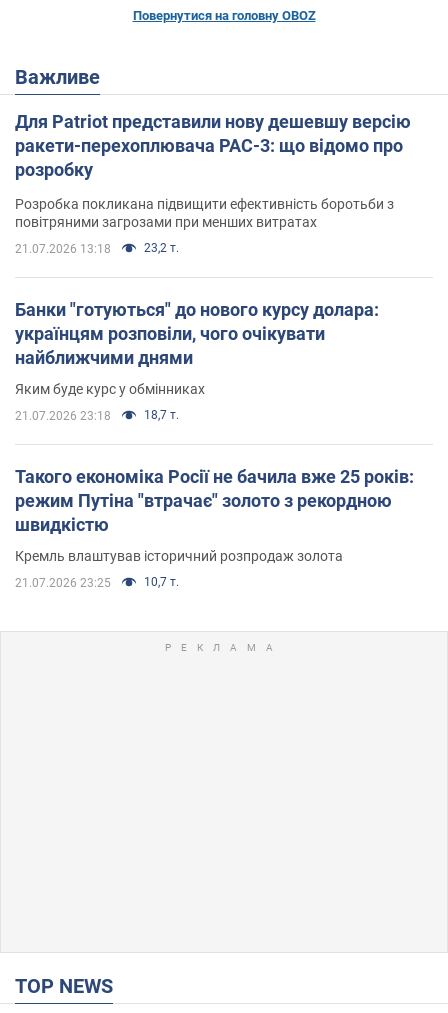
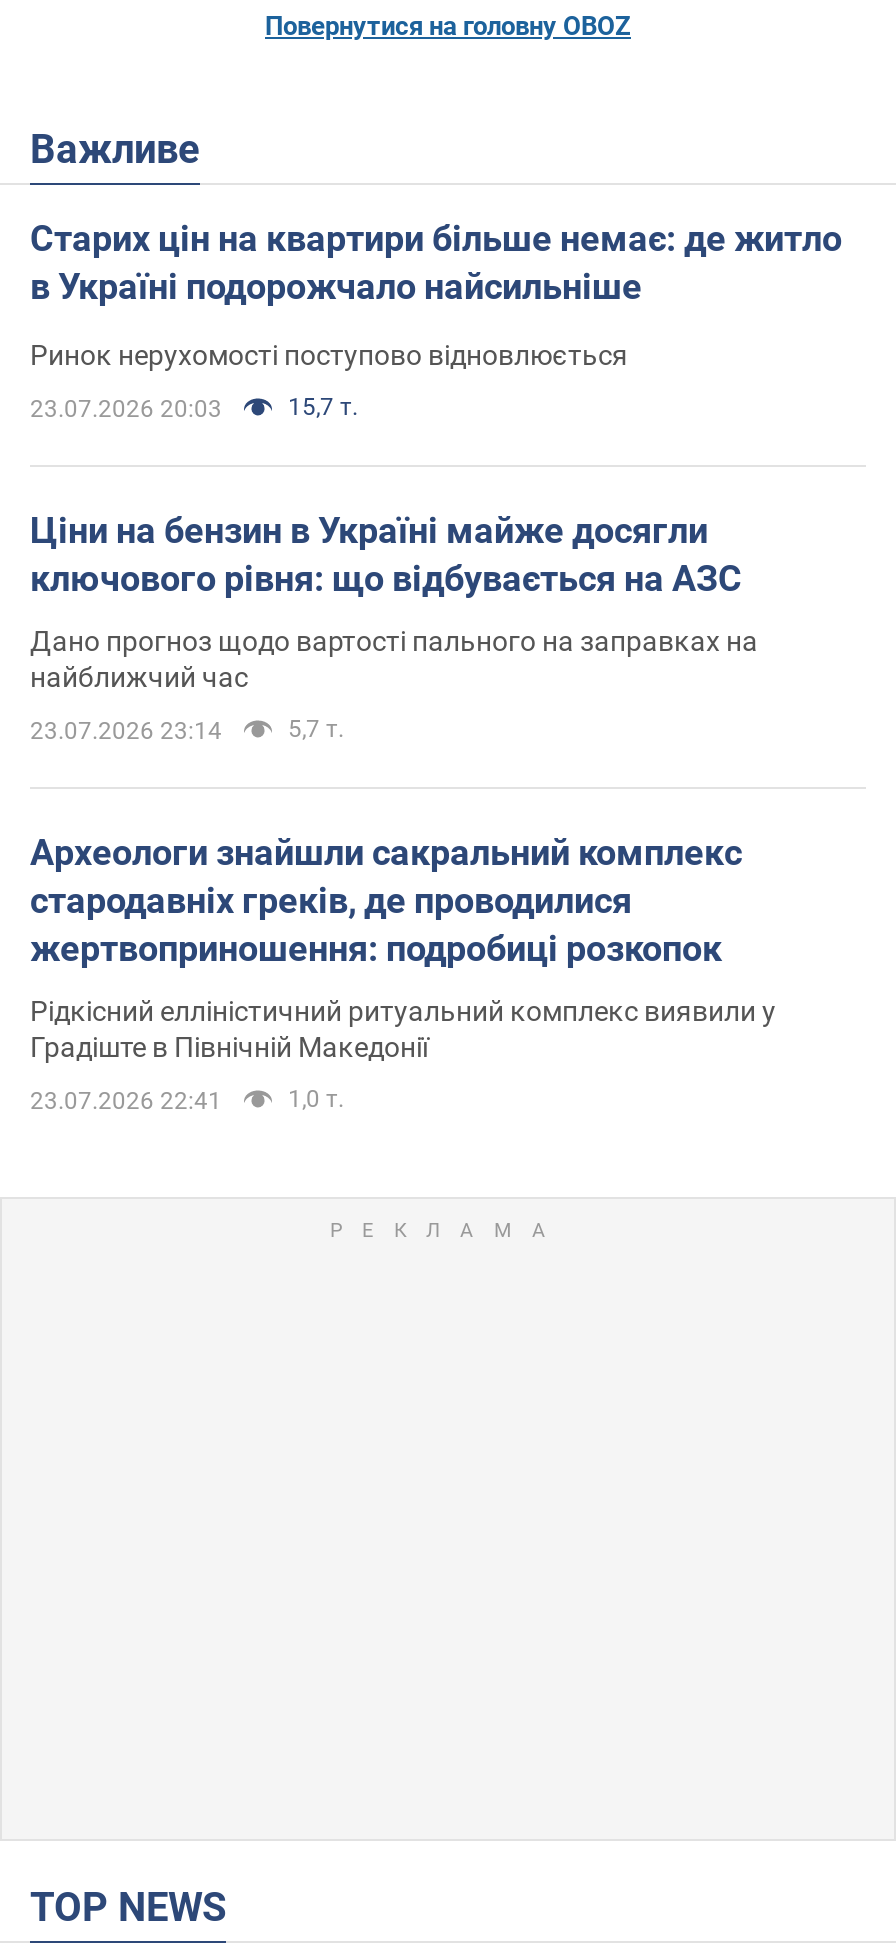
[15,111,411,180] Для Patriot представили нову дешевшу версію | ракети-перехоплювача PAC-3: що відомо про | розробку -> [30,218,842,308] Старих цін на квартири більше немає: де житло | в Україні подорожчало найсильніше
[15,196,394,230] Розробка покликана підвищити ефективність боротьби з | повітряними загрозами при менших витратах -> [30,340,628,372] Ринок нерухомості поступово відновлюється
[15,241,179,256] 21.07.2026 13:18 | 23,2 т. -> [30,394,358,424] 23.07.2026 20:03 | 15,7 т.
[15,299,379,368] Банки "готуються" до нового курсу долара: | українцям розповіли, чого очікувати | найближчими днями -> [30,510,742,600] Ціни на бензин в Україні майже досягли | ключового рівня: що відбувається на АЗС
[15,381,205,397] Яким буде курс у обмінниках -> [30,626,758,694] Дано прогноз щодо вартості пального на заправках на | найближчий час
[15,408,179,423] 21.07.2026 23:18 | 18,7 т. -> [30,716,344,746] 23.07.2026 23:14 | 5,7 т.
[15,466,414,535] Такого економіка Росії не бачила вже 25 років: | режим Путіна "втрачає" золото з рекордною | швидкістю -> [30,832,742,970] Археологи знайшли сакральний комплекс | стародавніх греків, де проводилися | жертвоприношення: подробиці розкопок
[15,548,343,564] Кремль влаштував історичний розпродаж золота -> [30,996,776,1064] Рідкісний елліністичний ритуальний комплекс виявили у | Градіште в Північній Македонії
[15,575,179,590] 21.07.2026 23:25 | 10,7 т. -> [30,1086,344,1116] 23.07.2026 22:41 | 1,0 т.

